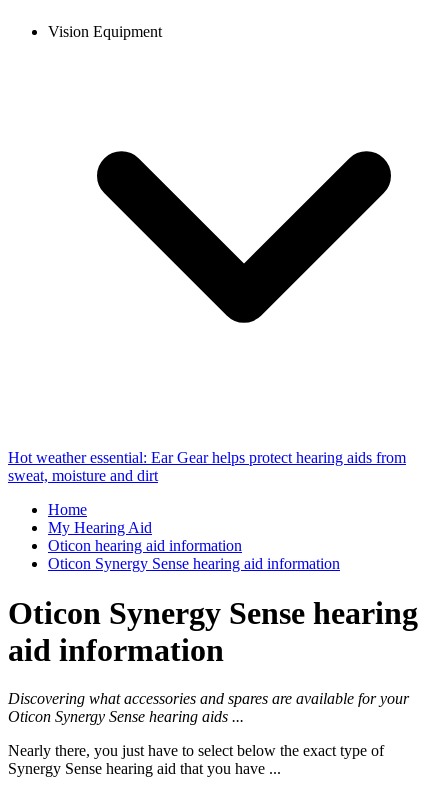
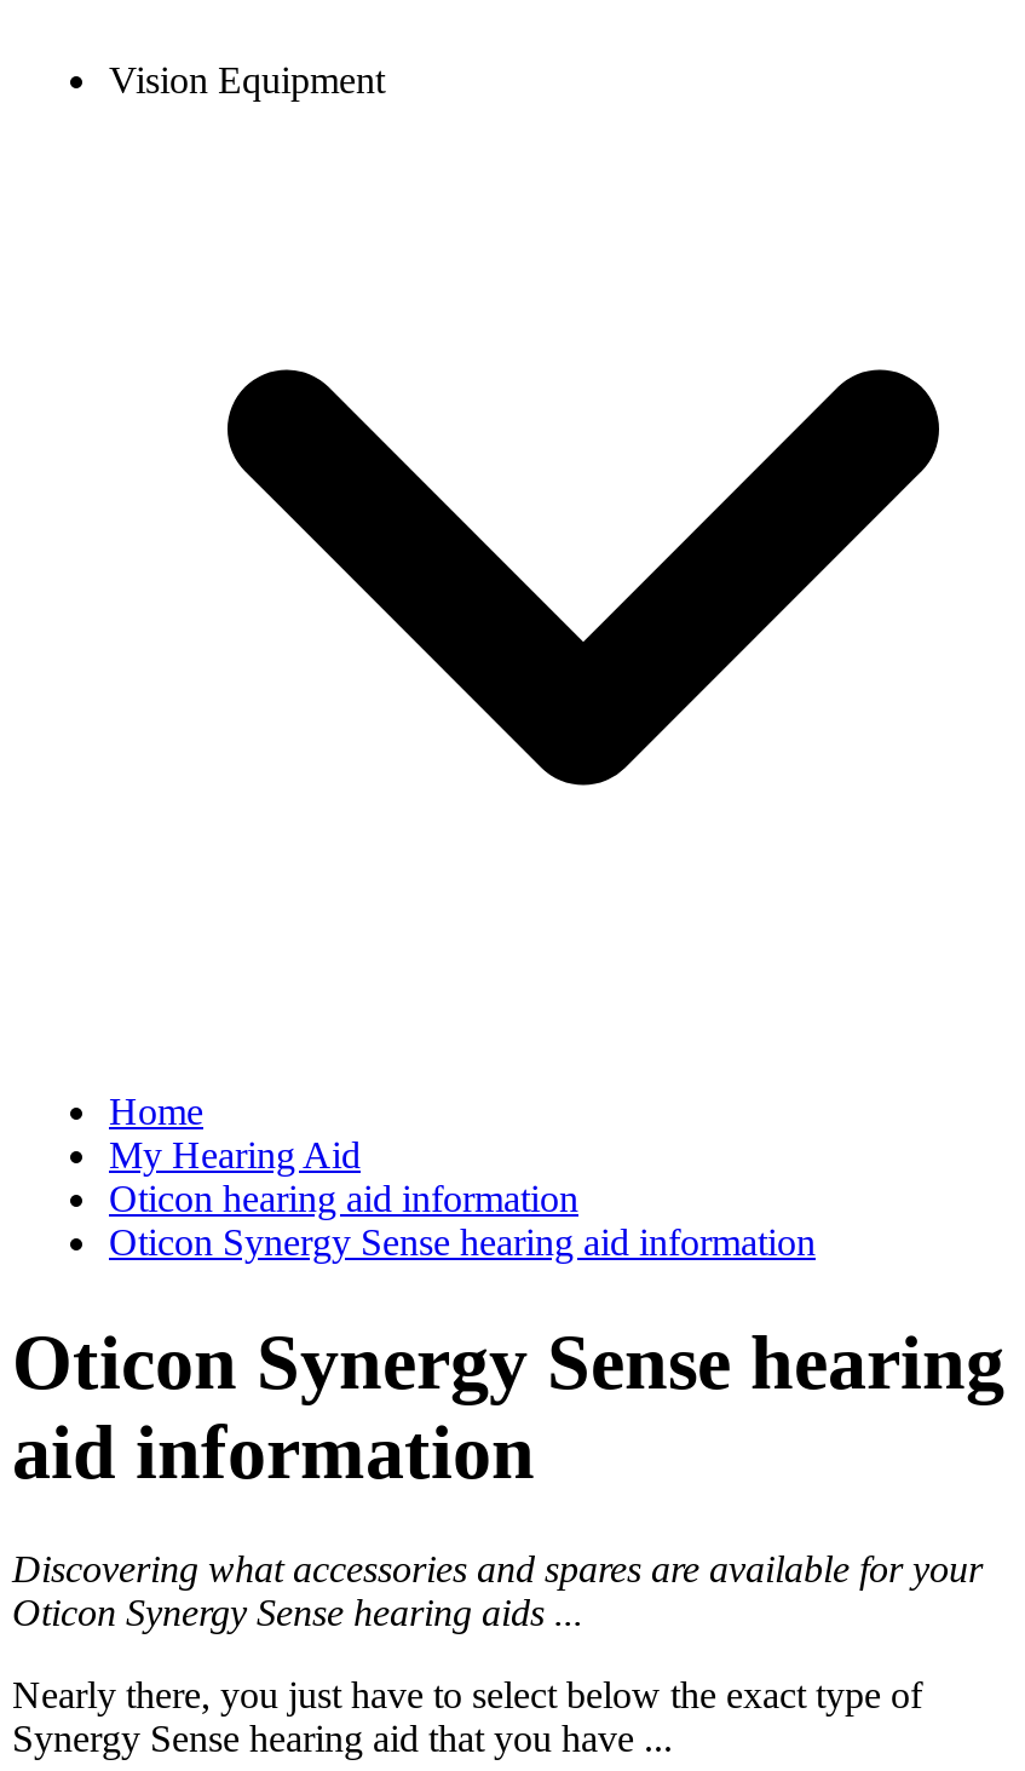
[8,449,406,484] Hot weather essential: Ear Gear helps protect hearing aids from | sweat, moisture and dirt -> none

